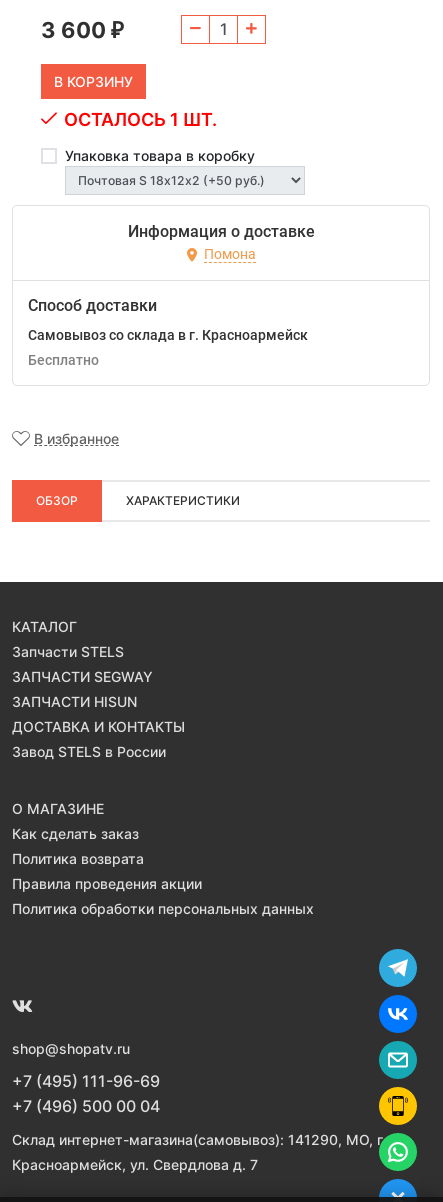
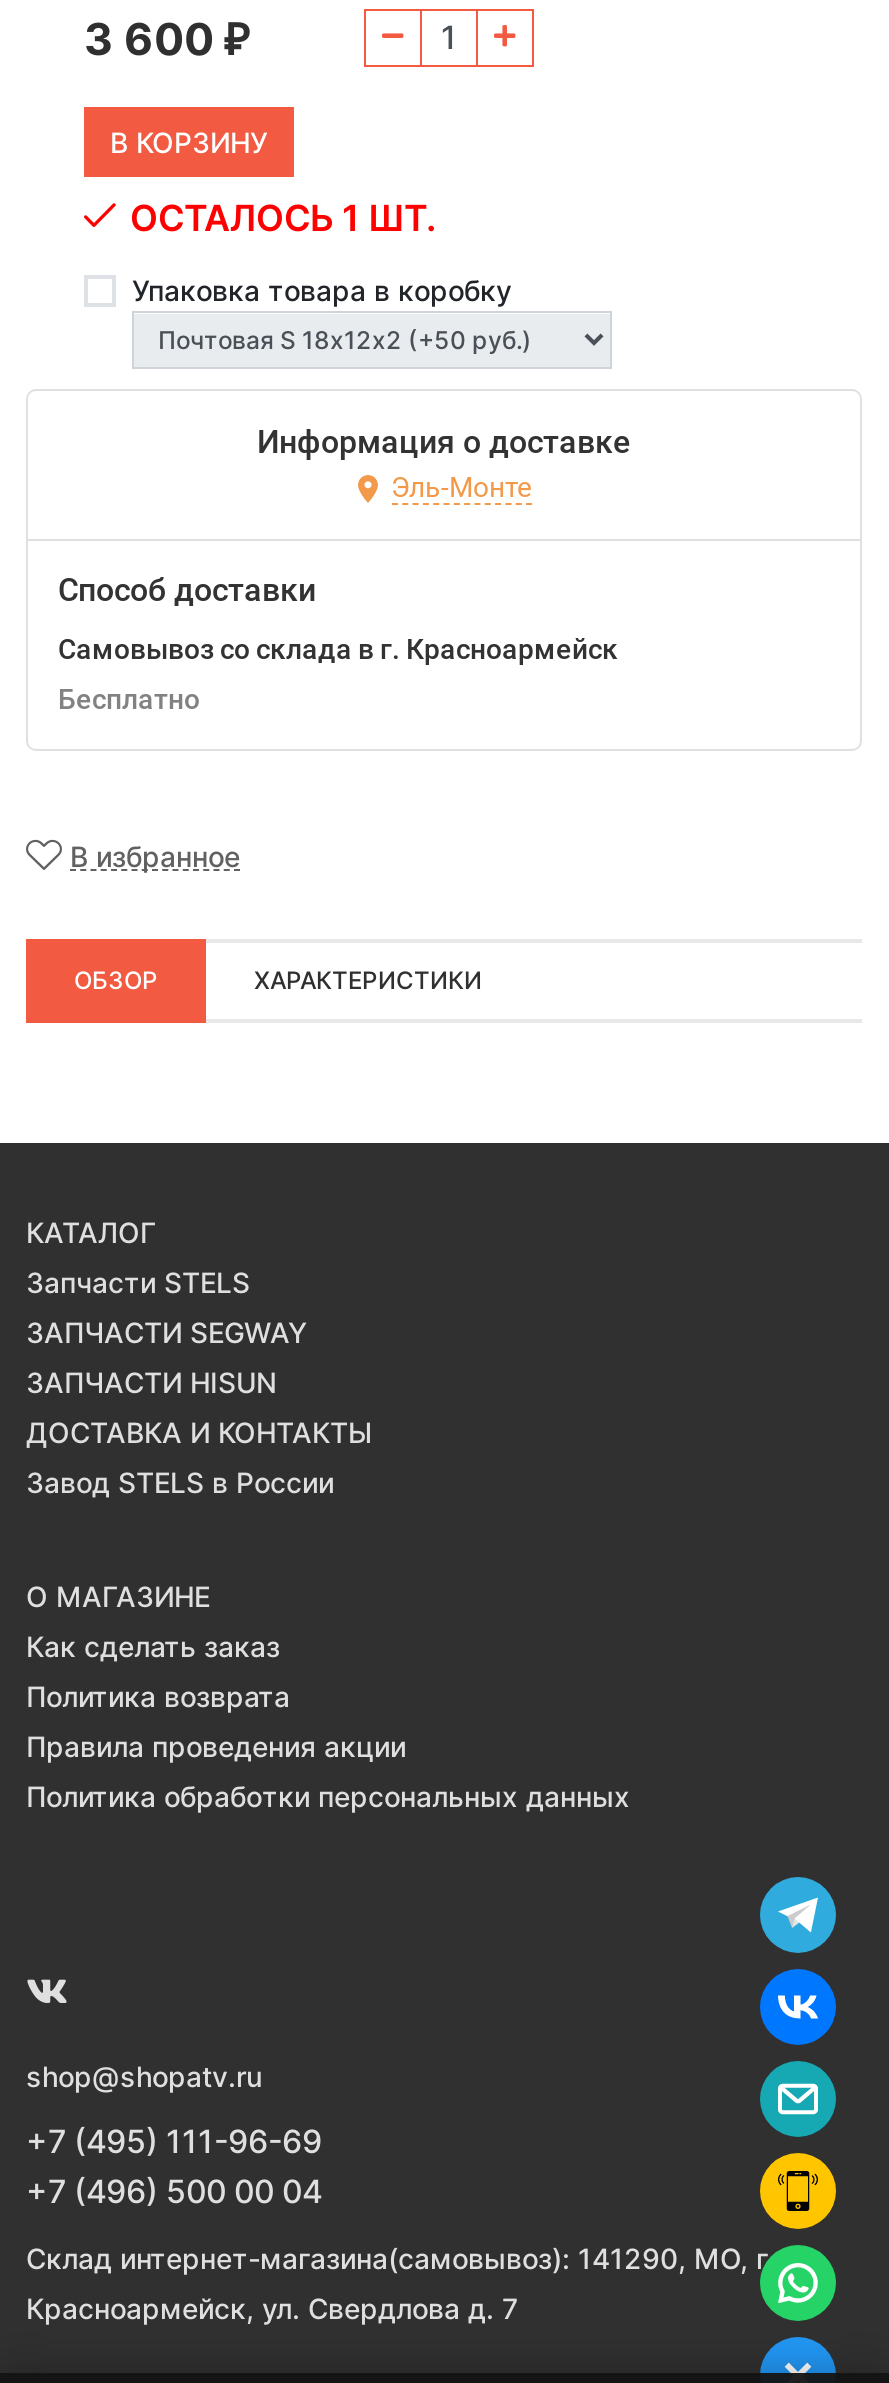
[203,246,255,262] Помона -> [391,471,531,503] Эль-Монте

